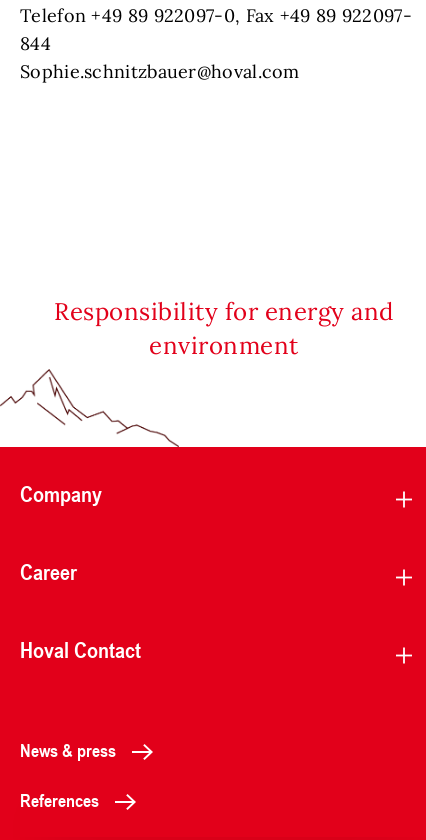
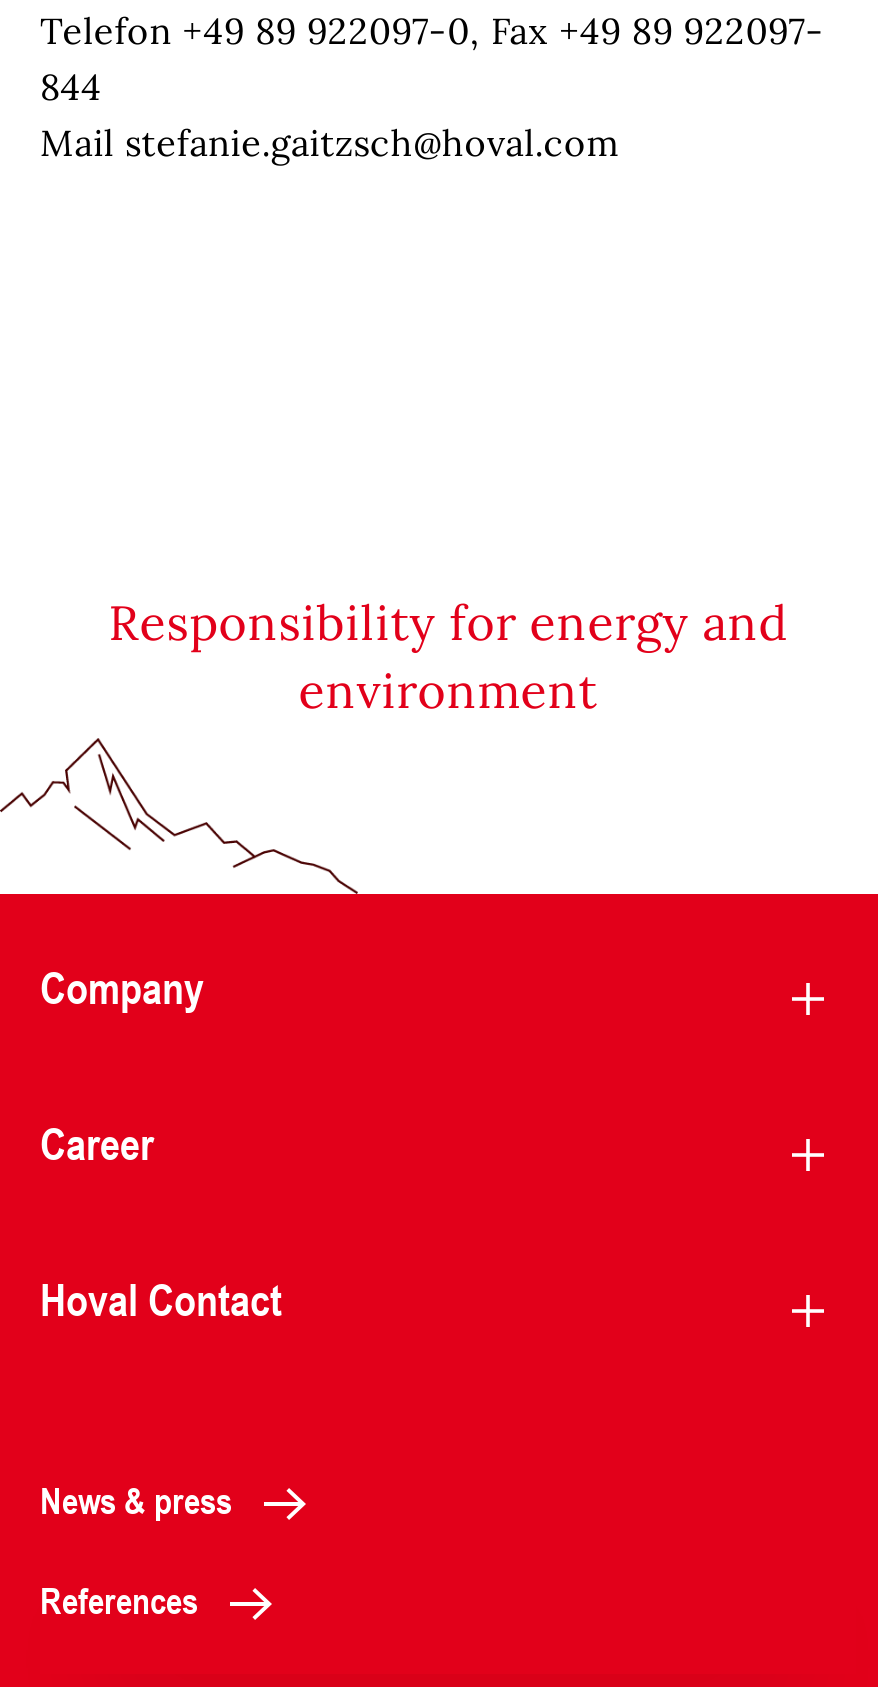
[20,60,300,83] Sophie.schnitzbauer@hoval.com -> [40,120,619,166] Mail stefanie.gaitzsch@hoval.com

